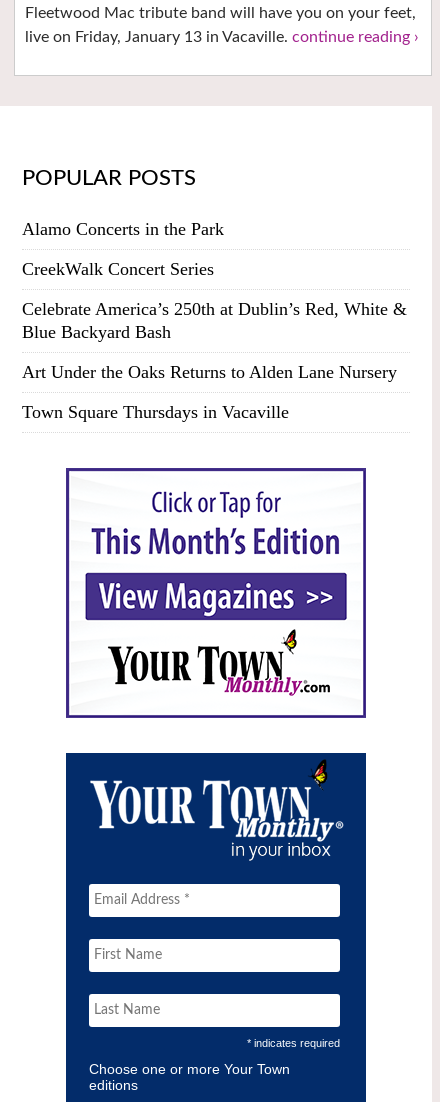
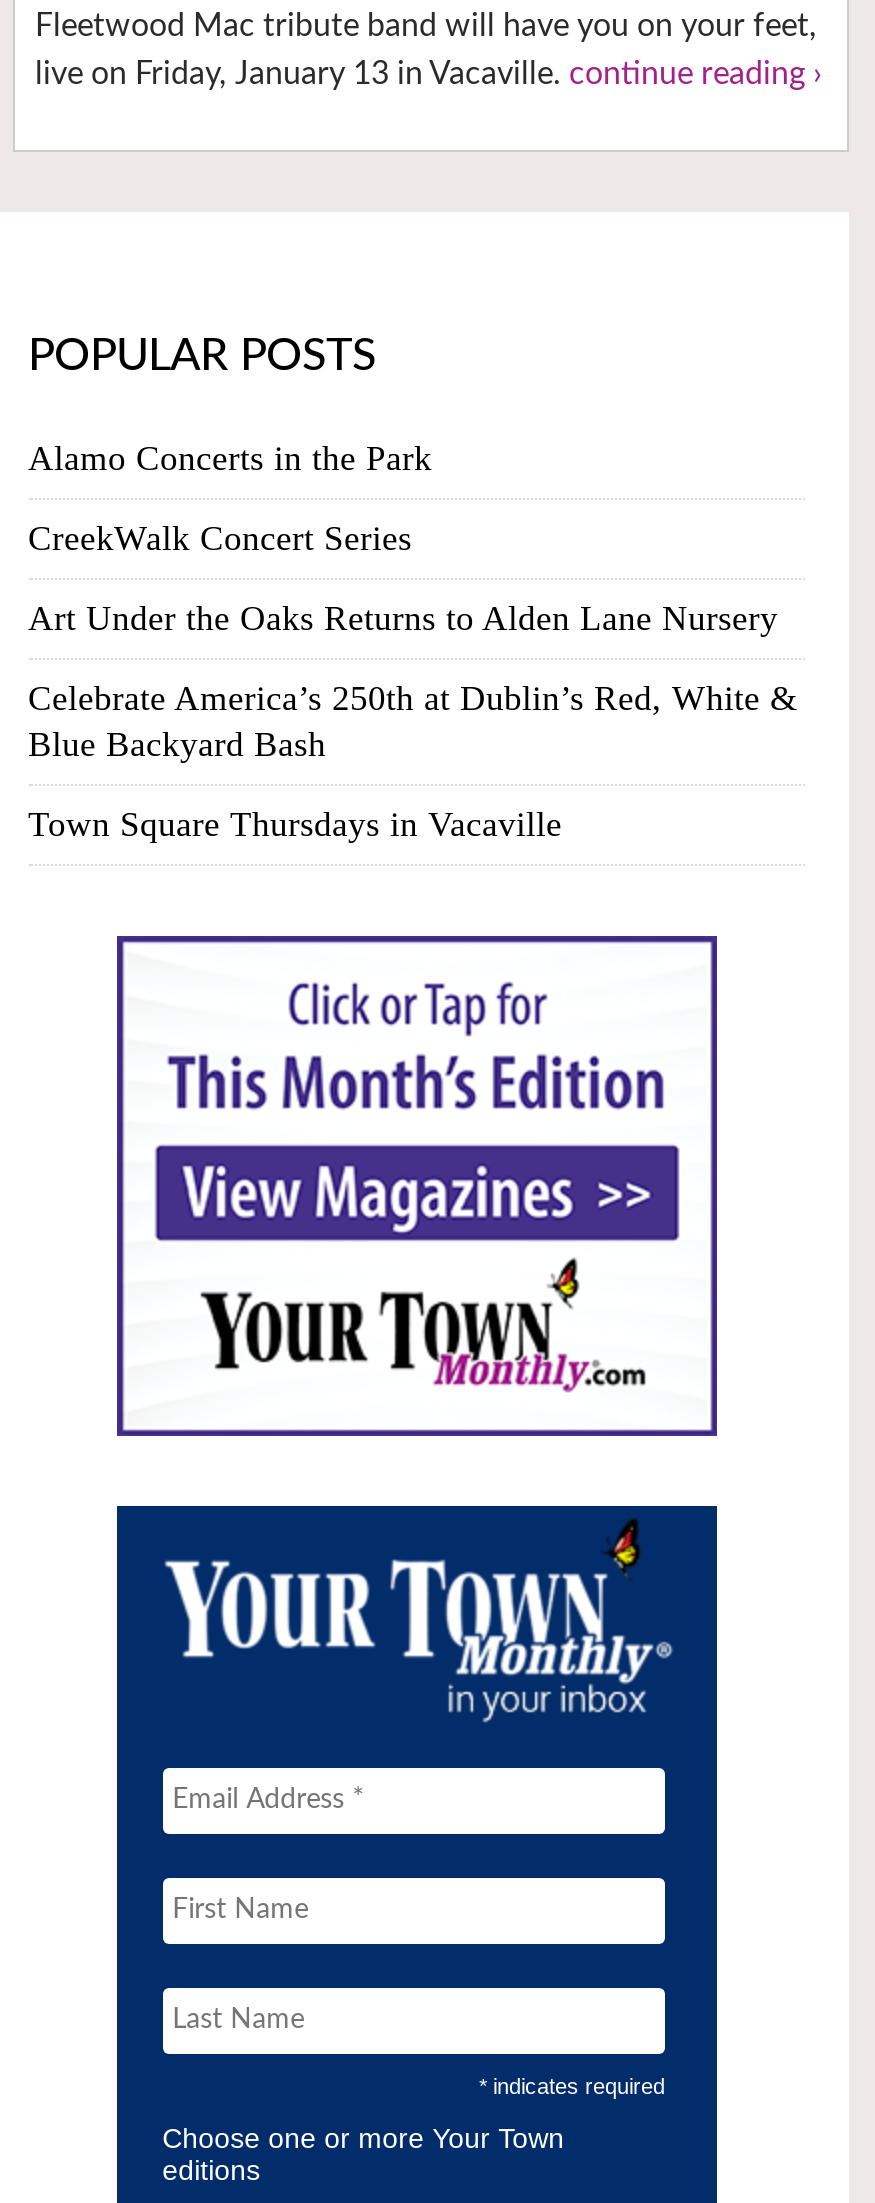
moved [21,299,406,342] -> [28,678,798,764]: Celebrate America’s 250th at Dublin’s Red, White & | Blue Backyard Bash
moved [21,362,396,382] -> [28,598,778,638]: Art Under the Oaks Returns to Alden Lane Nursery

